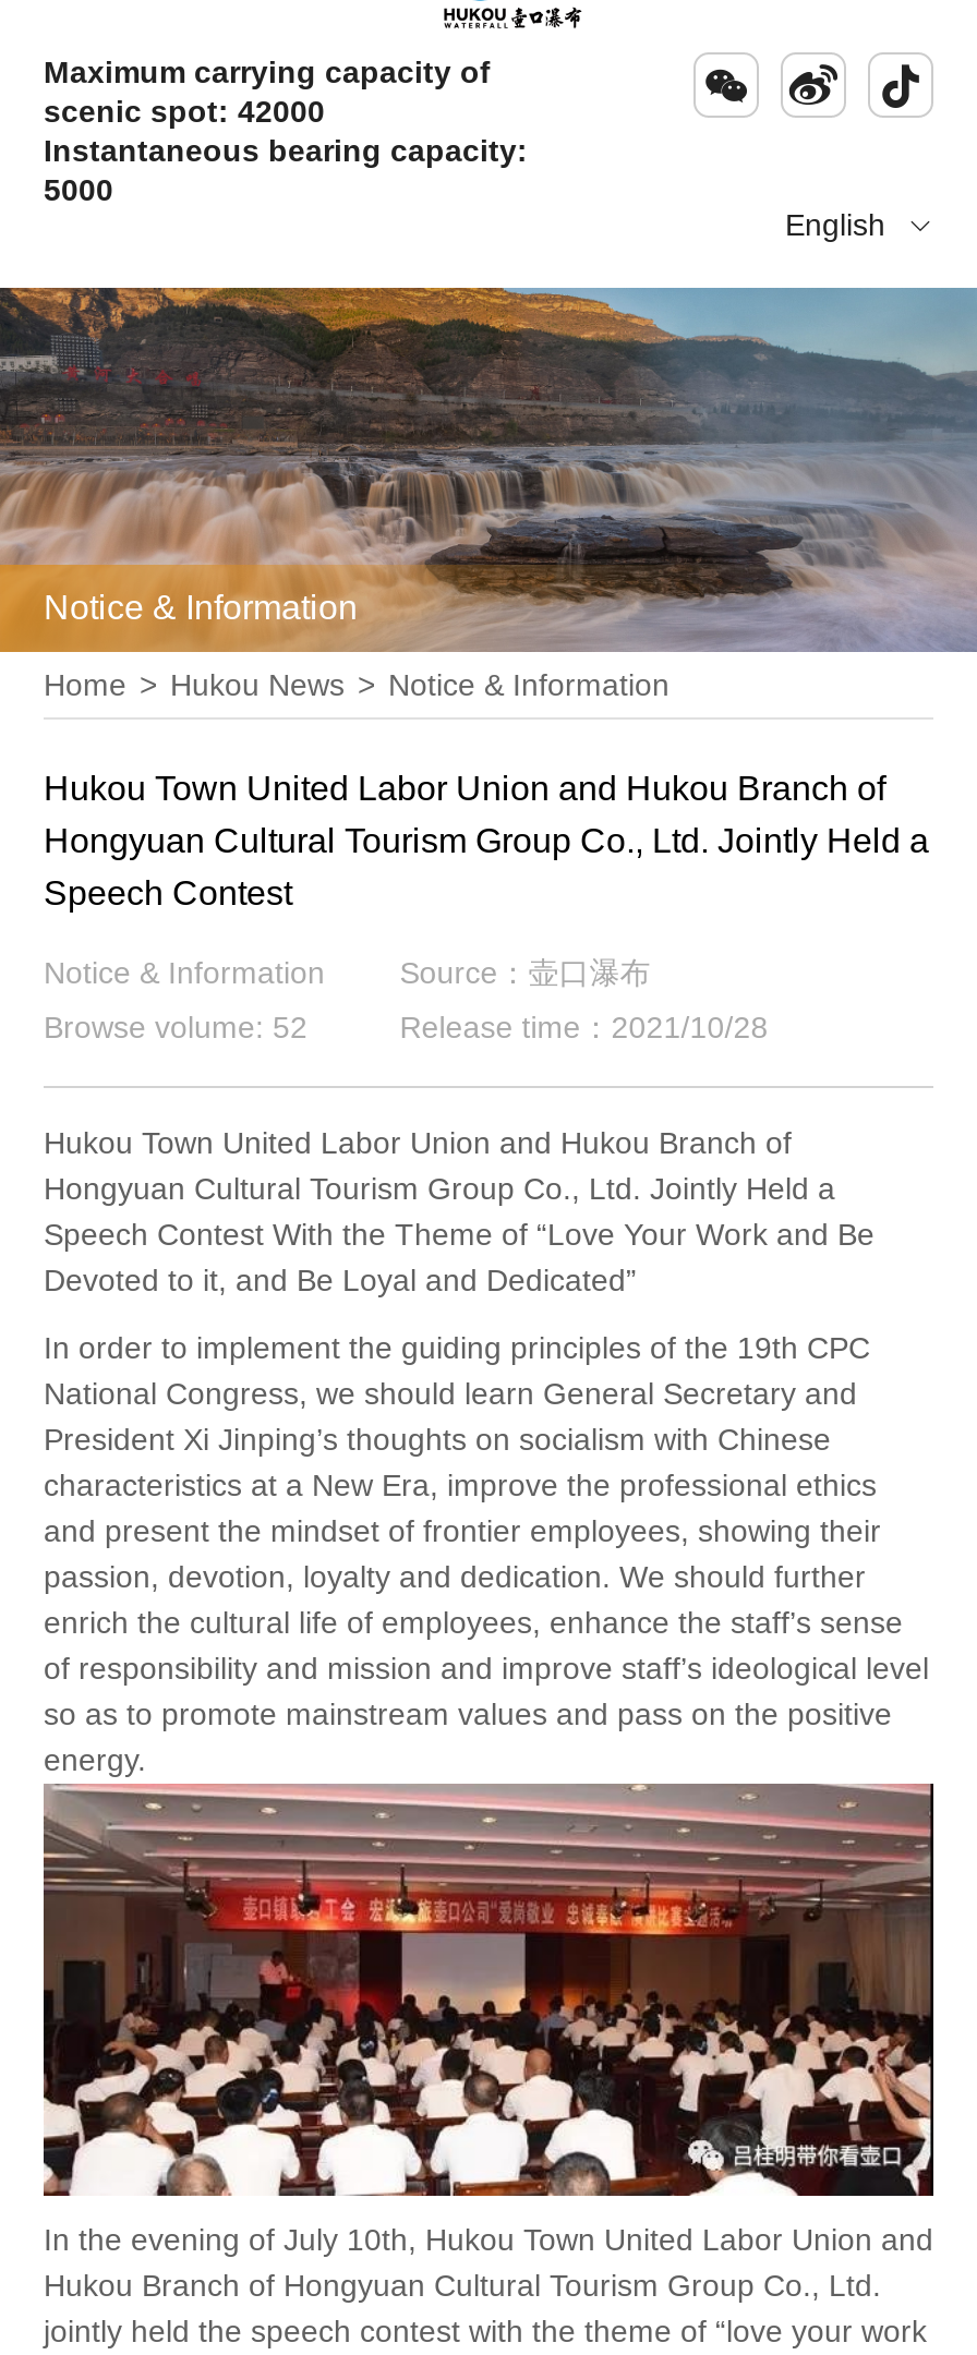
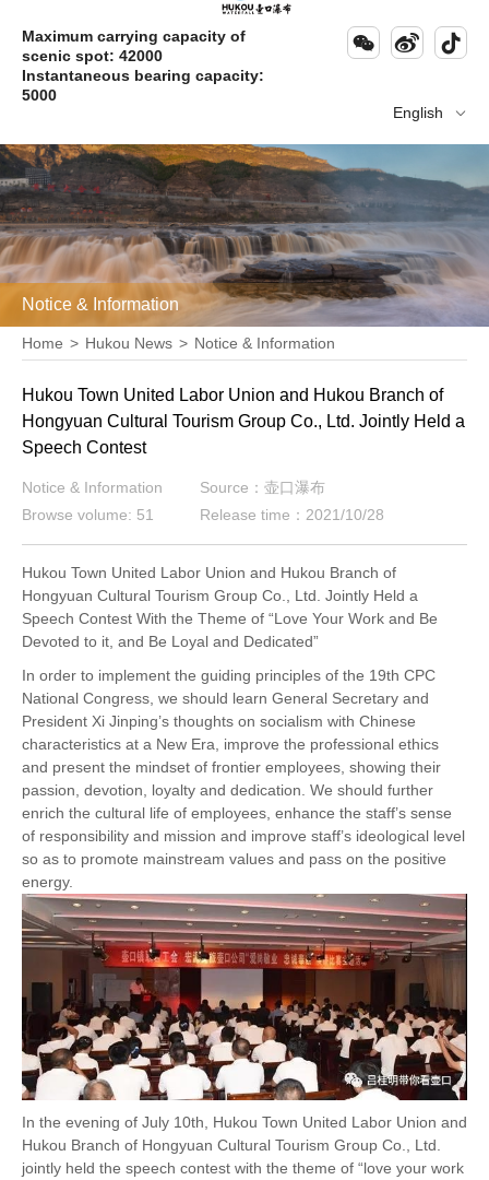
[44,1010,307,1045] Browse volume: 52 -> [22,506,154,524] Browse volume: 51

